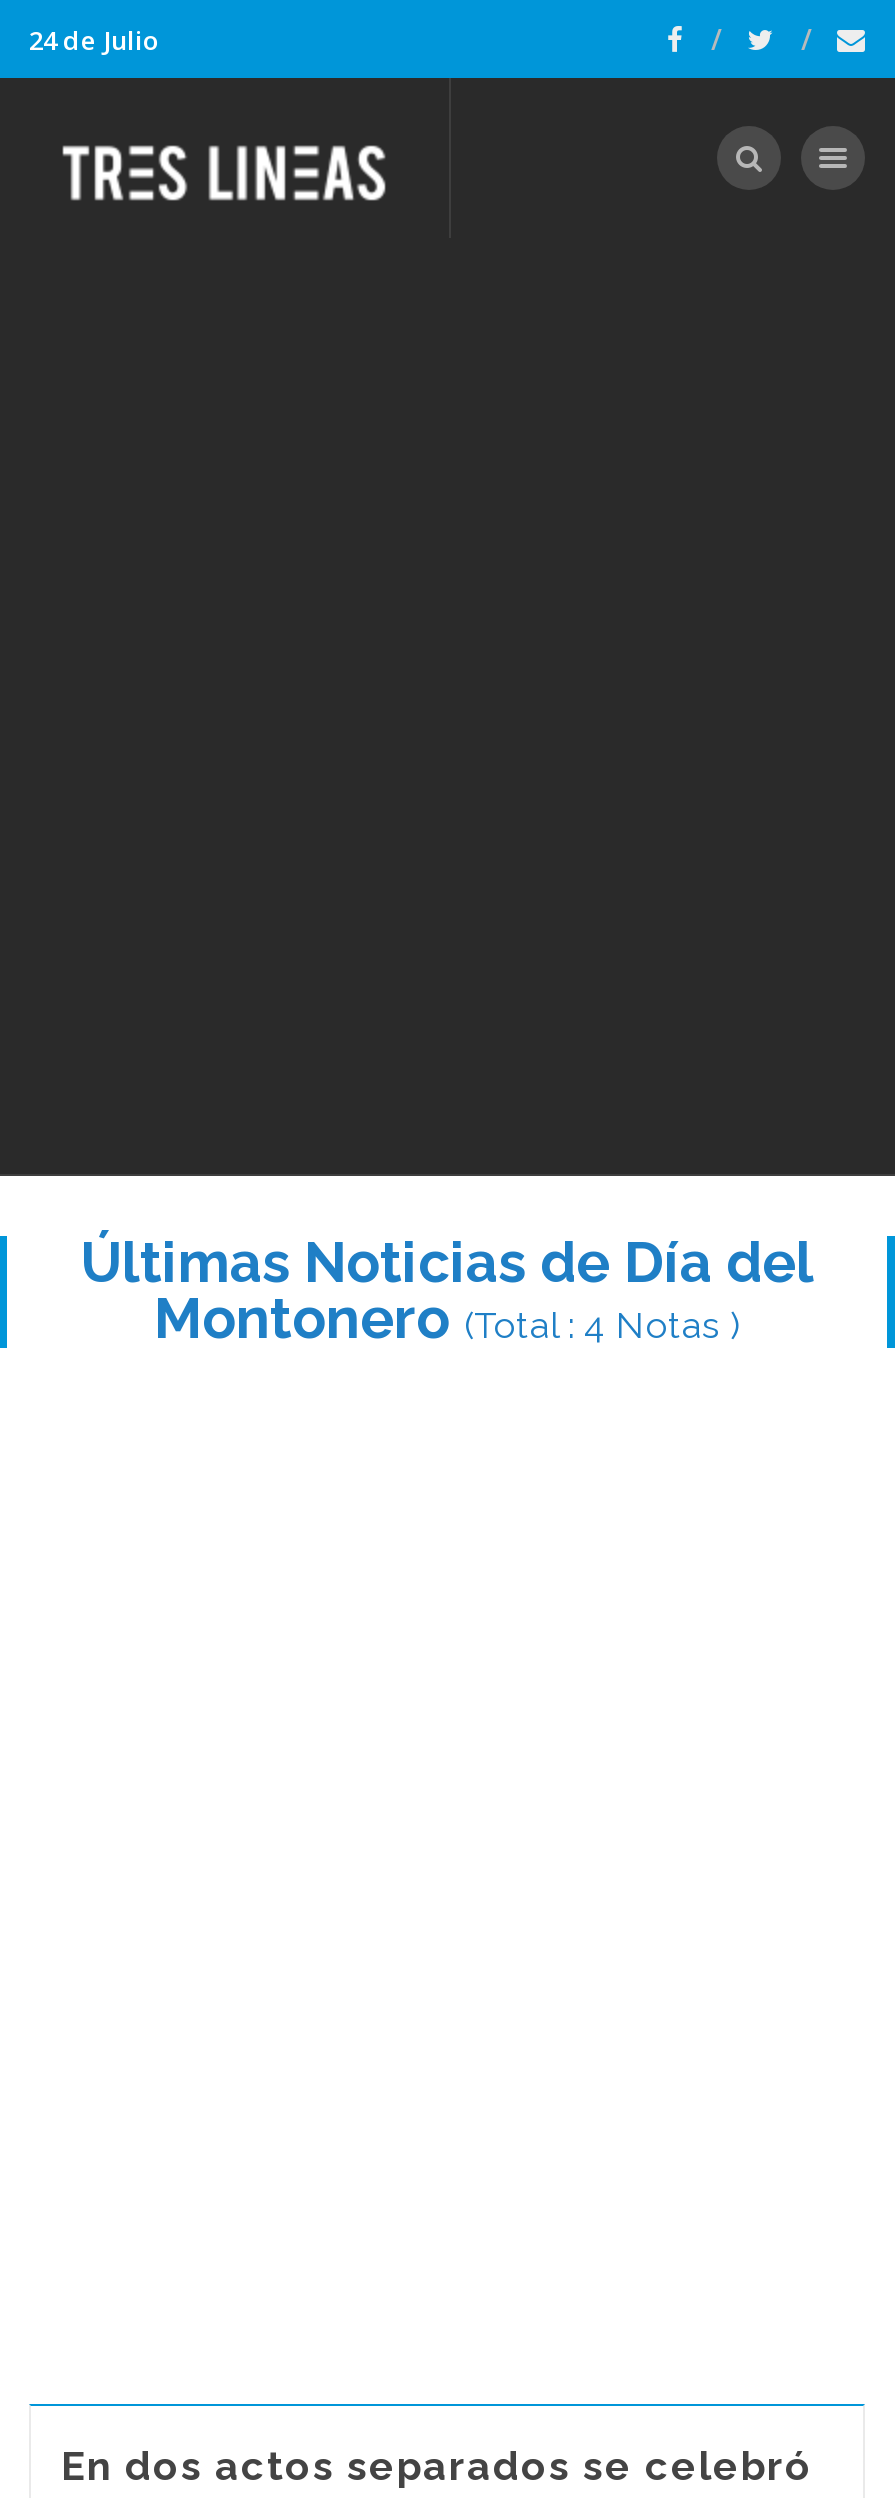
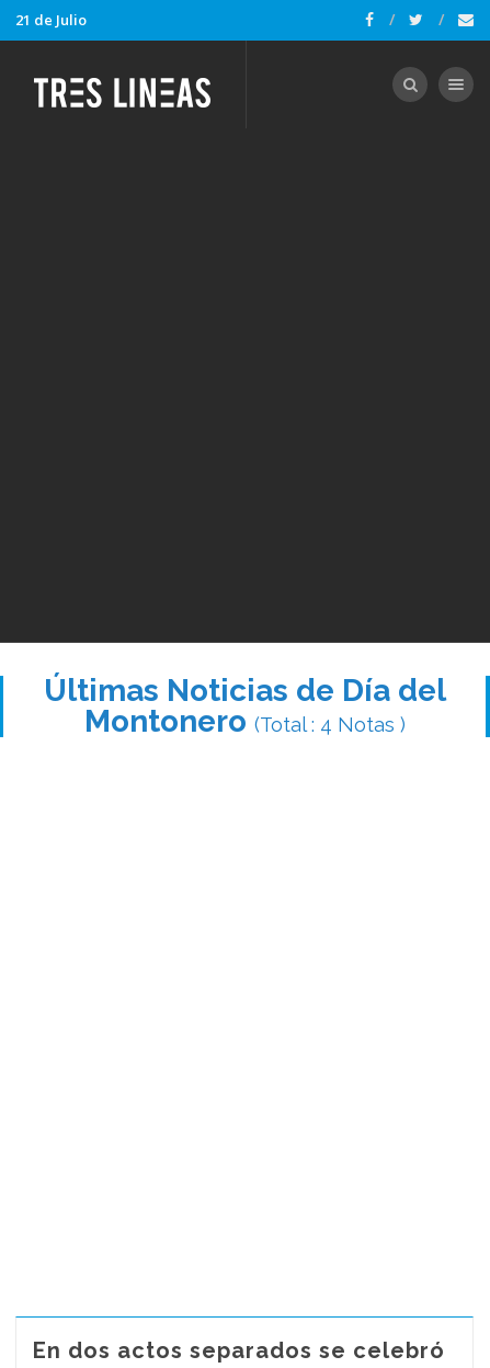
[29,22,159,58] 24 de Julio -> [15,10,87,30] 21 de Julio

